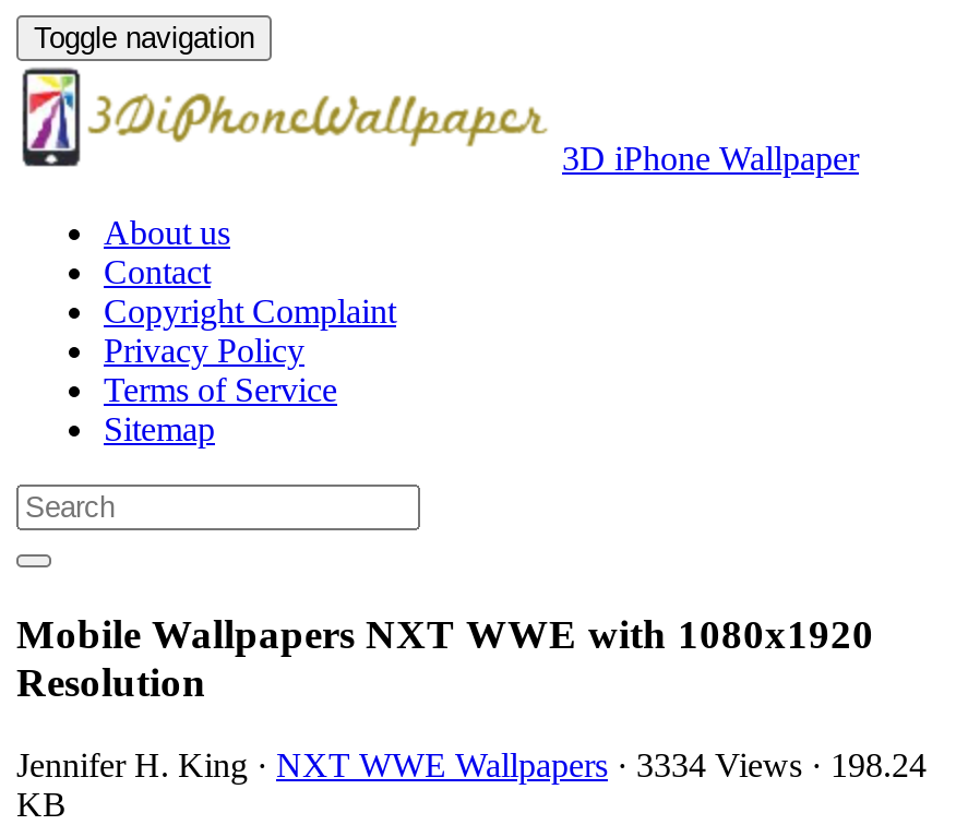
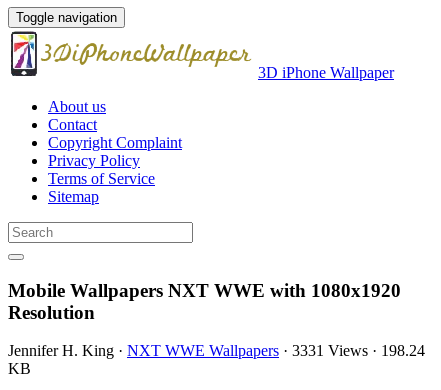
[16,747,927,784] Jennifer H. King · NXT WWE Wallpapers · 3334 Views · 198.24 -> [8,342,425,359] Jennifer H. King · NXT WWE Wallpapers · 3331 Views · 198.24

